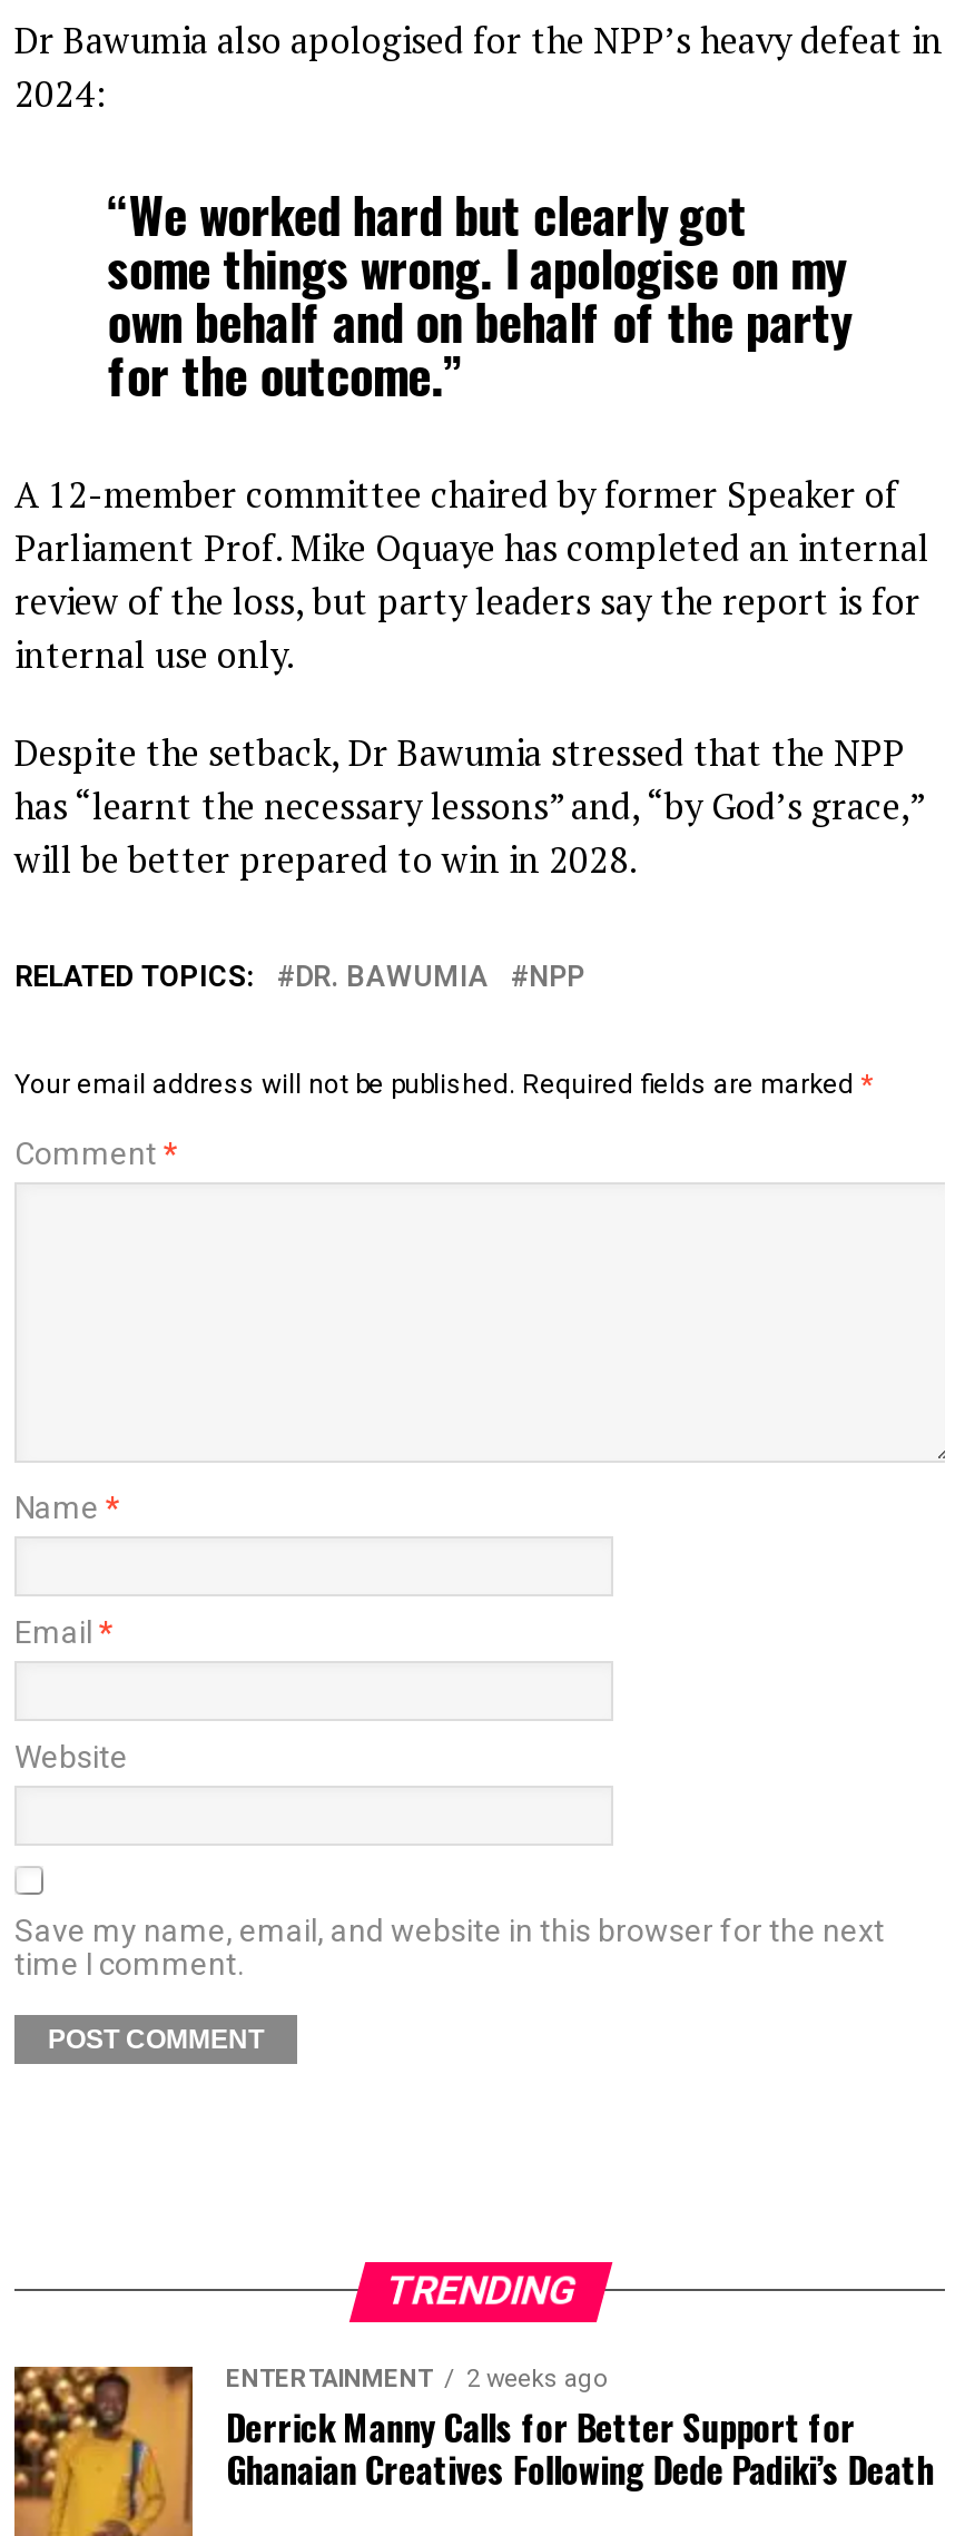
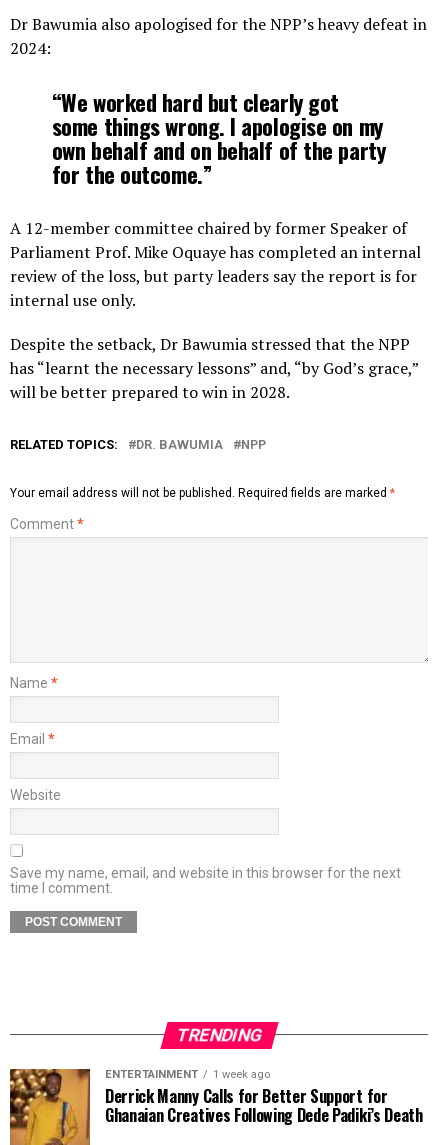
[226,2364,607,2393] ENTERTAINMENT 2 weeks ago -> [105,1068,270,1081] ENTERTAINMENT 1 week ago

